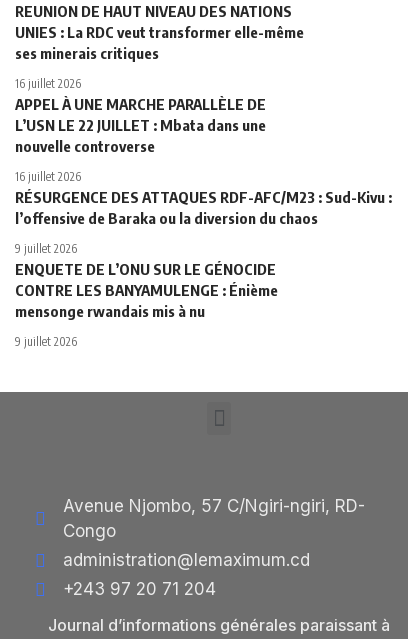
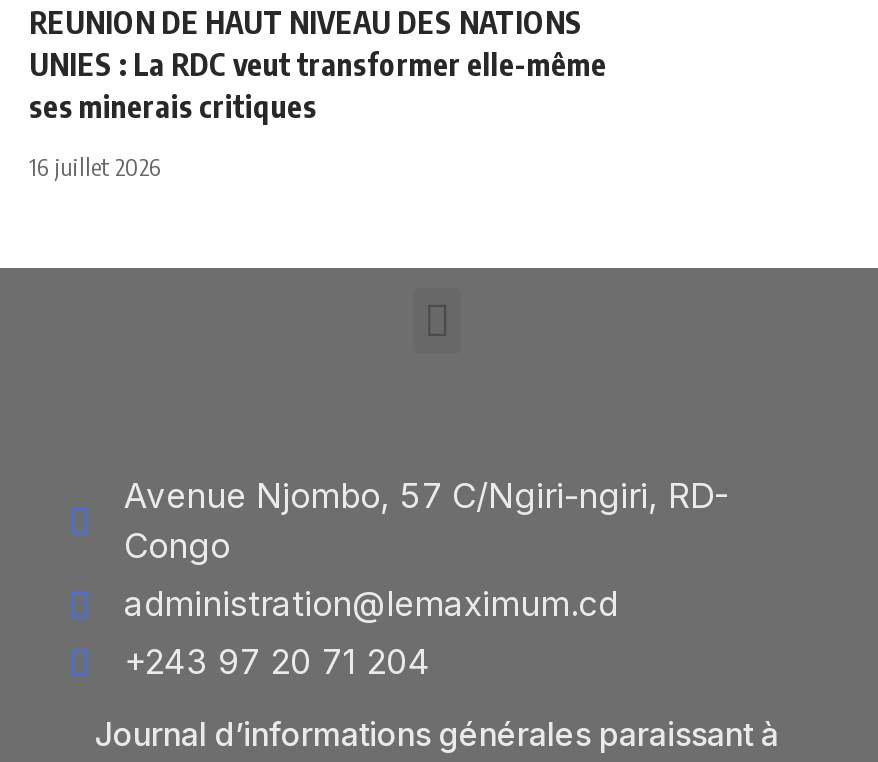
[15,95,392,349] APPEL À UNE MARCHE PARALLÈLE DE | L’USN LE 22 JUILLET : Mbata dans une | nouvelle controverse | 16 juillet 2026 | RÉSURGENCE DES ATTAQUES RDF-AFC/M23 : Sud-Kivu : | l’offensive de Baraka ou la diversion du chaos | 9 juillet 2026 | ENQUETE DE L’ONU SUR LE GÉNOCIDE | CONTRE LES BANYAMULENGE : Énième | mensonge rwandais mis à nu | 9 juillet 2026 -> none

